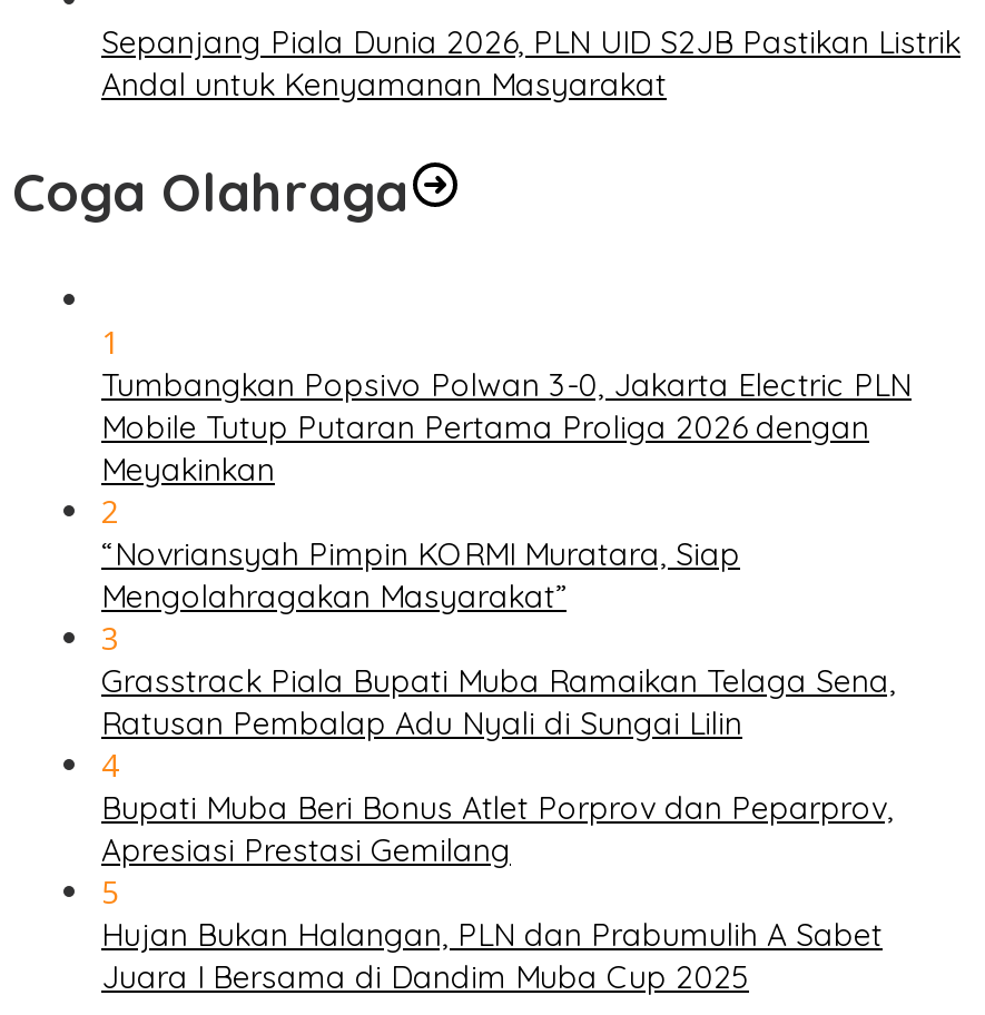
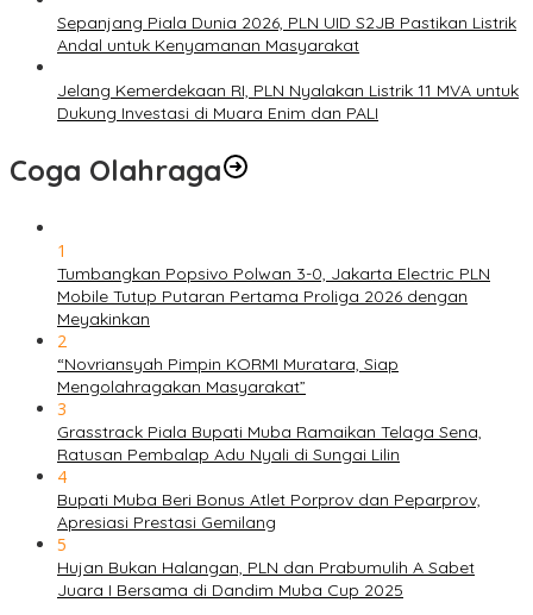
none -> [57,79,519,123] Jelang Kemerdekaan RI, PLN Nyalakan Listrik 11 MVA untuk | Dukung Investasi di Muara Enim dan PALI

